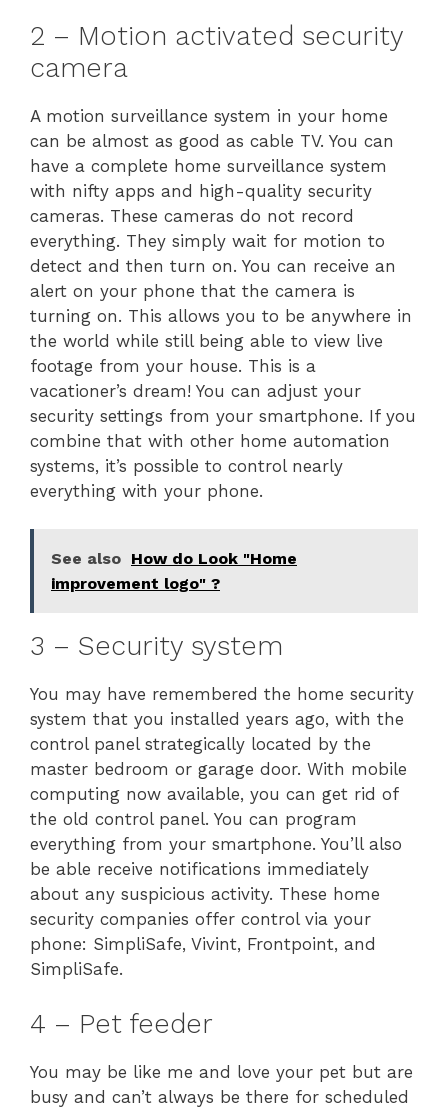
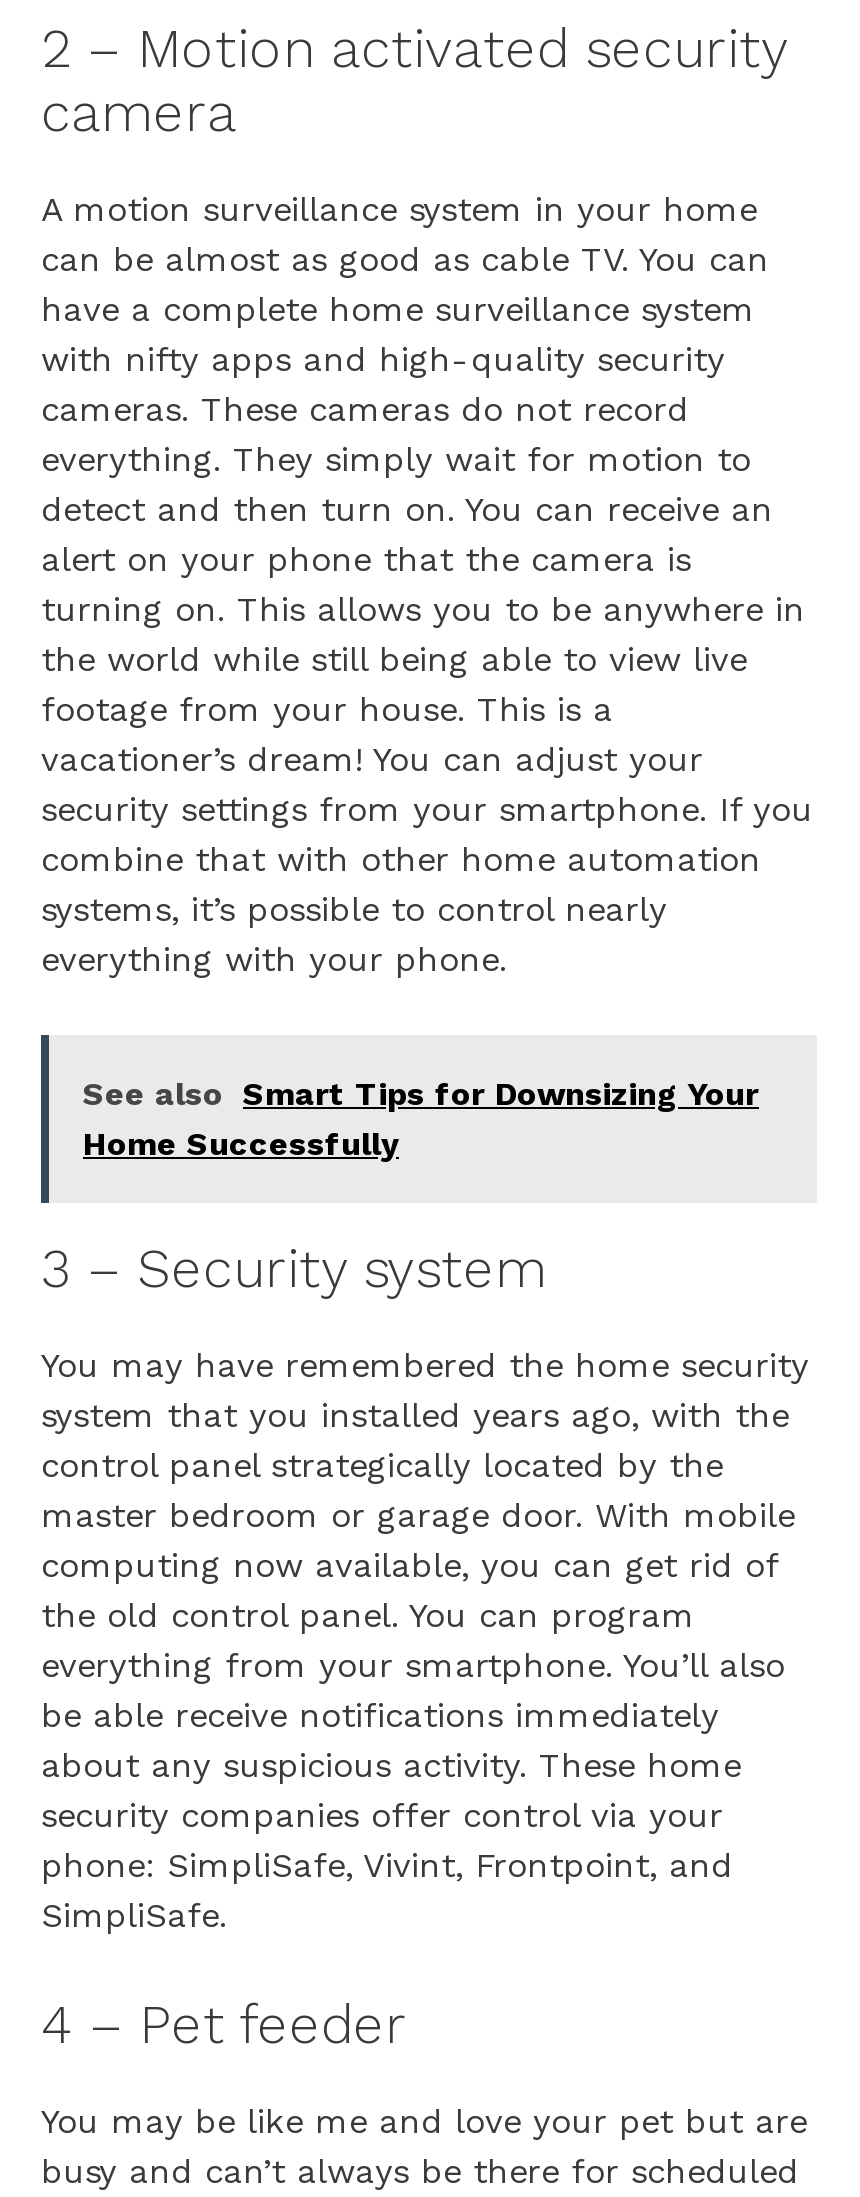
[51,549,297,593] See also How do Look "Home | improvement logo" ? -> [83,1075,759,1163] See also Smart Tips for Downsizing Your | Home Successfully

